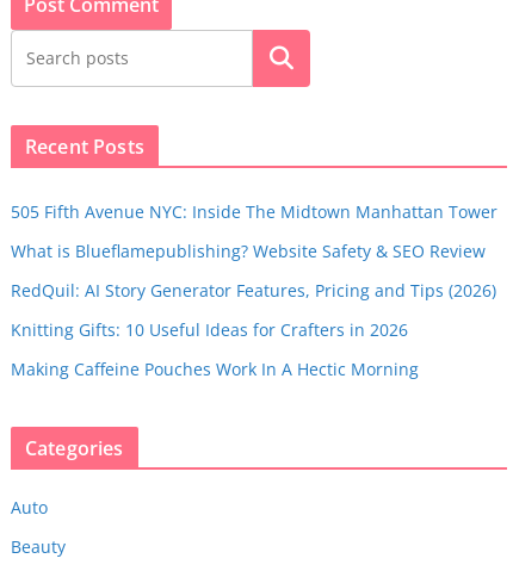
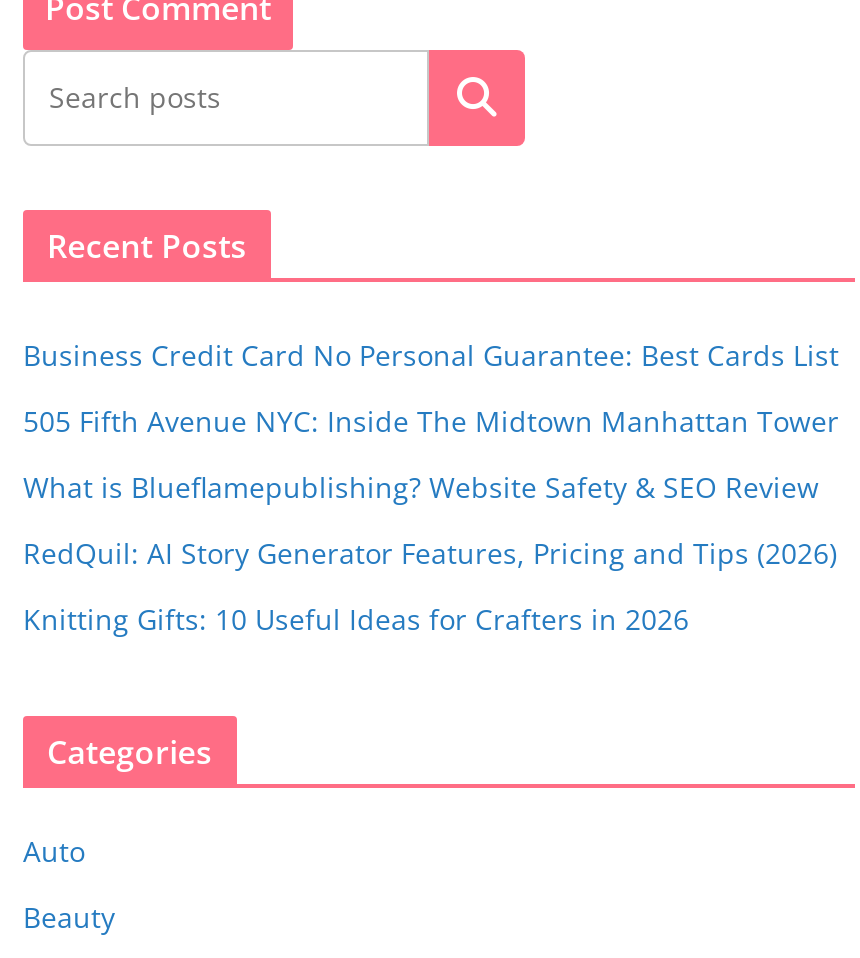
none -> [23,336,839,374] Business Credit Card No Personal Guarantee: Best Cards List
moved [11,201,497,341] -> [23,402,839,638]: 505 Fifth Avenue NYC: Inside The Midtown Manhattan Tower | What is Blueflamepublishing? Website Safety & SEO Review | RedQuil: AI Story Generator Features, Pricing and Tips (2026) | Knitting Gifts: 10 Useful Ideas for Crafters in 2026
[11,358,419,381] Making Caffeine Pouches Work In A Hectic Morning -> none

